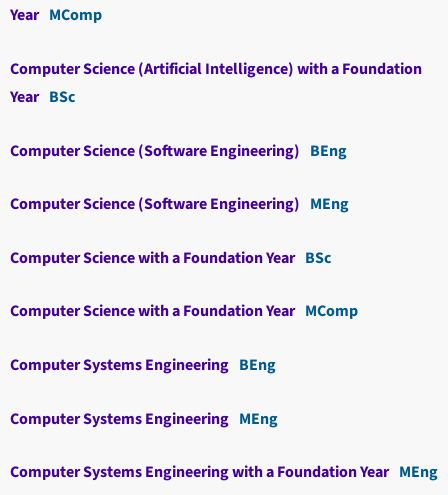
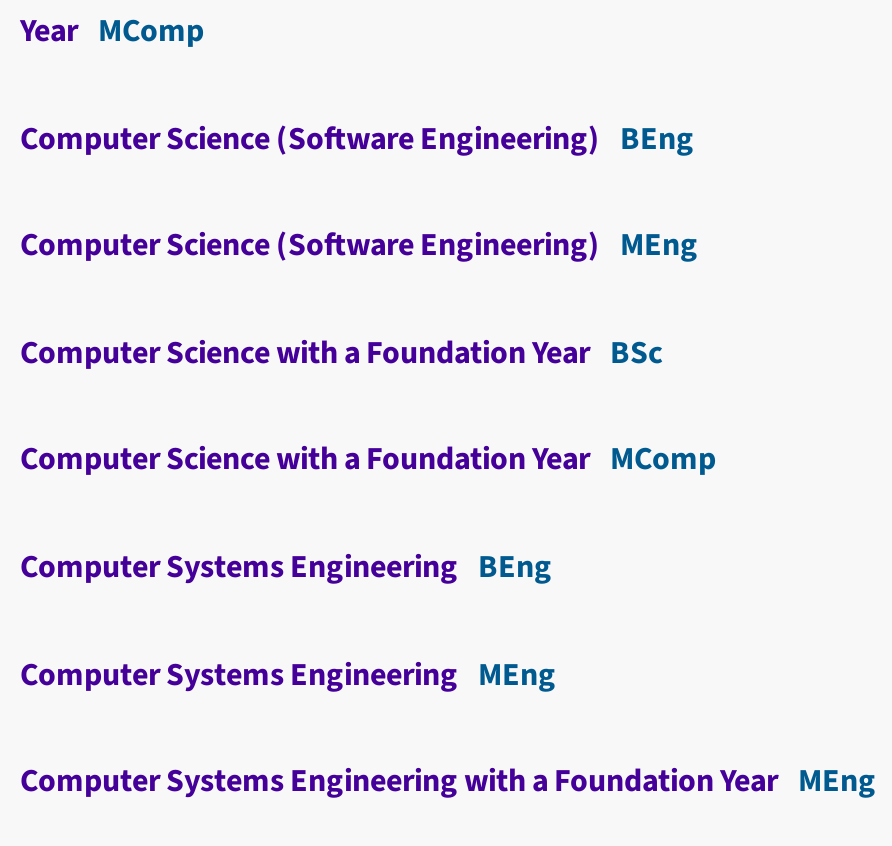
[10,58,422,108] Computer Science (Artificial Intelligence) with a Foundation | Year BSc -> none

